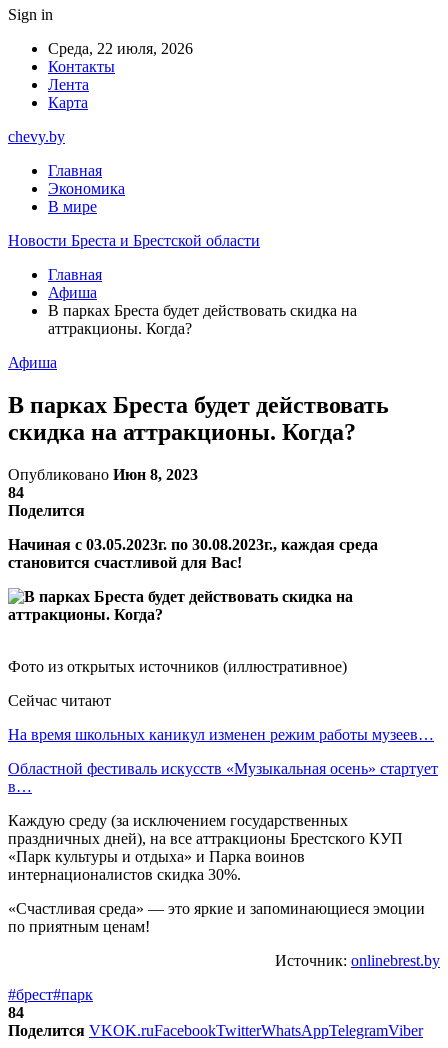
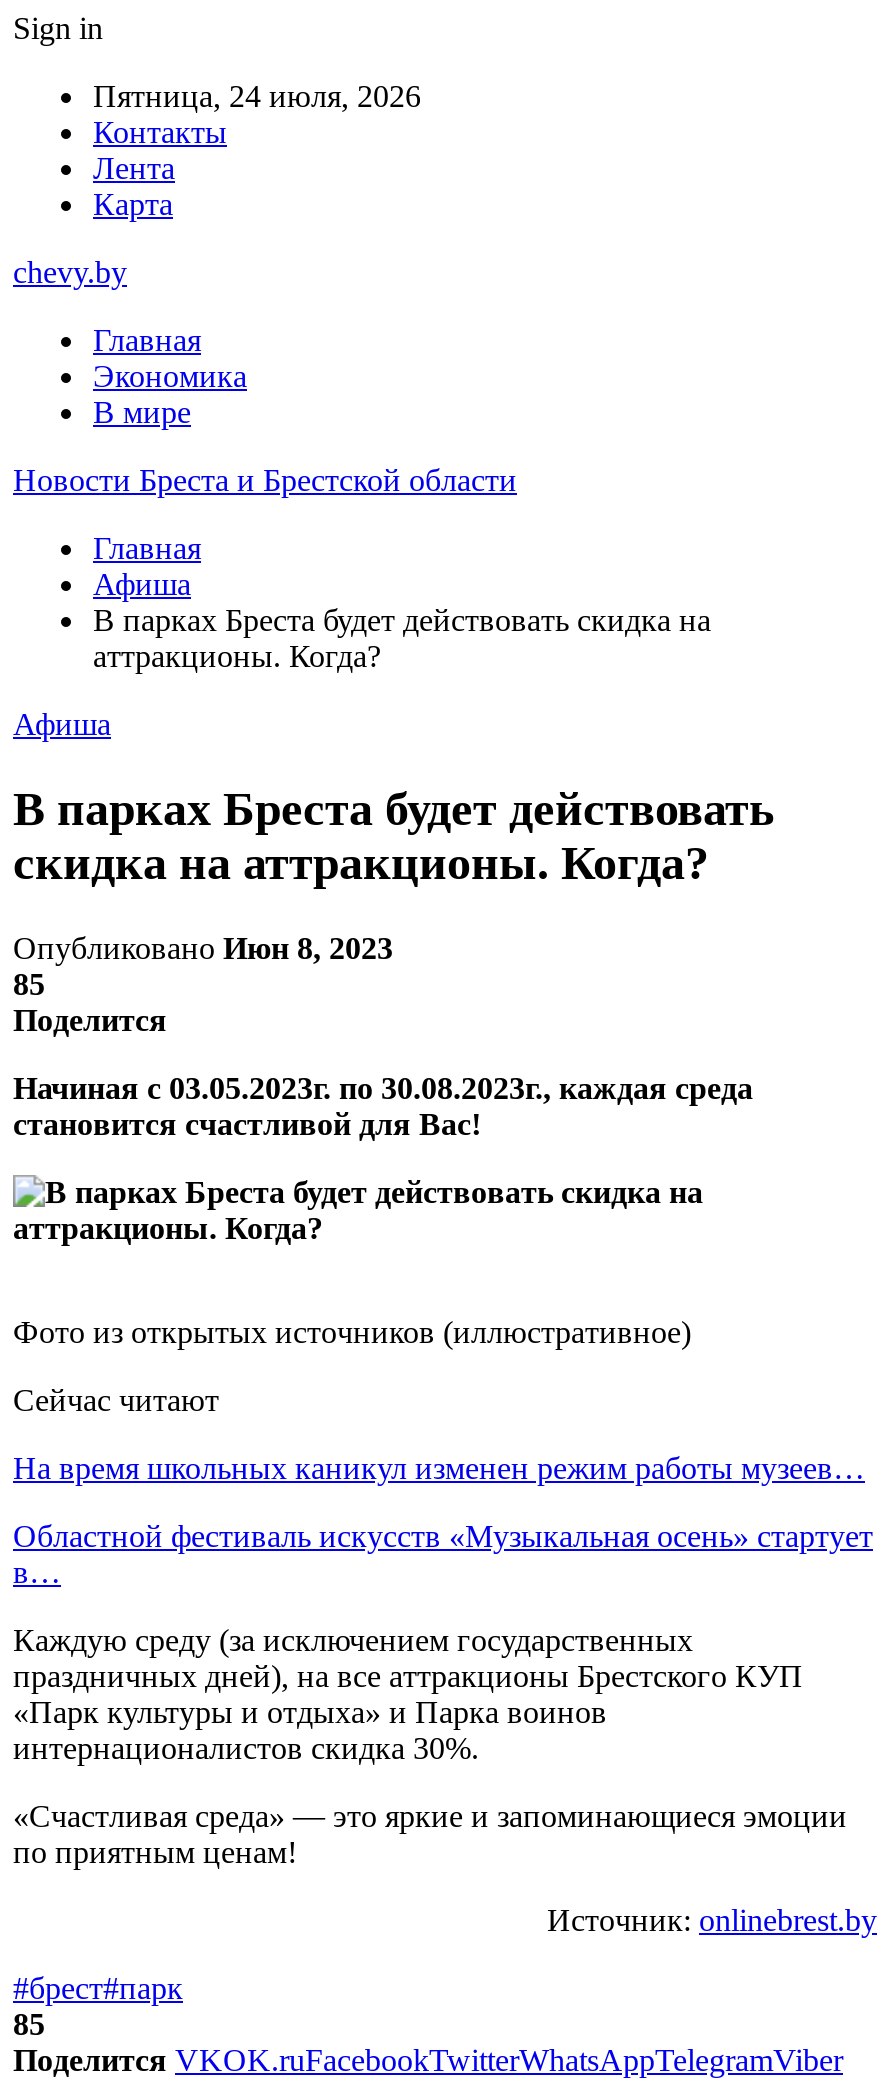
[48,40,193,57] Среда, 22 июля, 2026 -> [93,79,421,113] Пятница, 24 июля, 2026
[8,484,24,501] 84 -> [13,967,45,1001] 85
[8,1004,24,1021] 84 -> [13,2007,45,2041] 85

